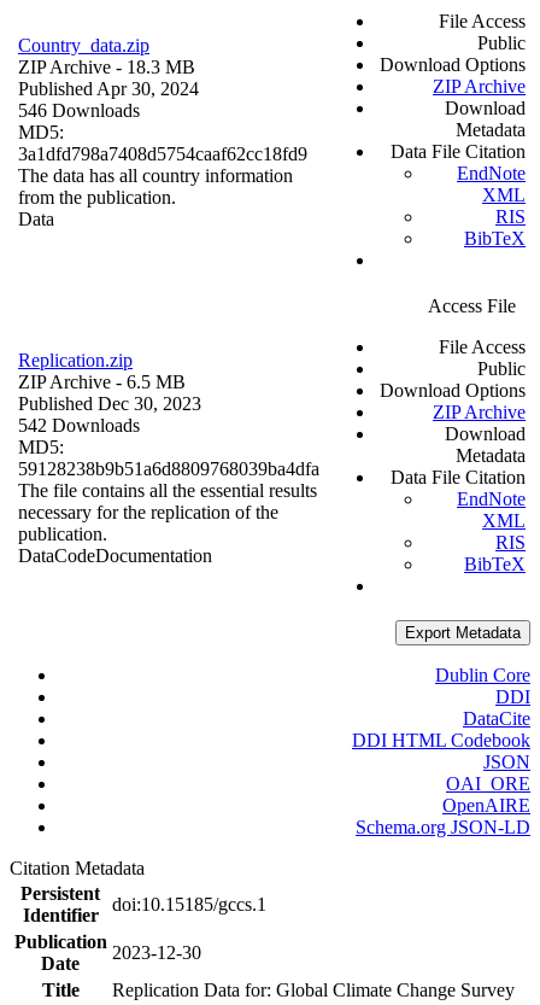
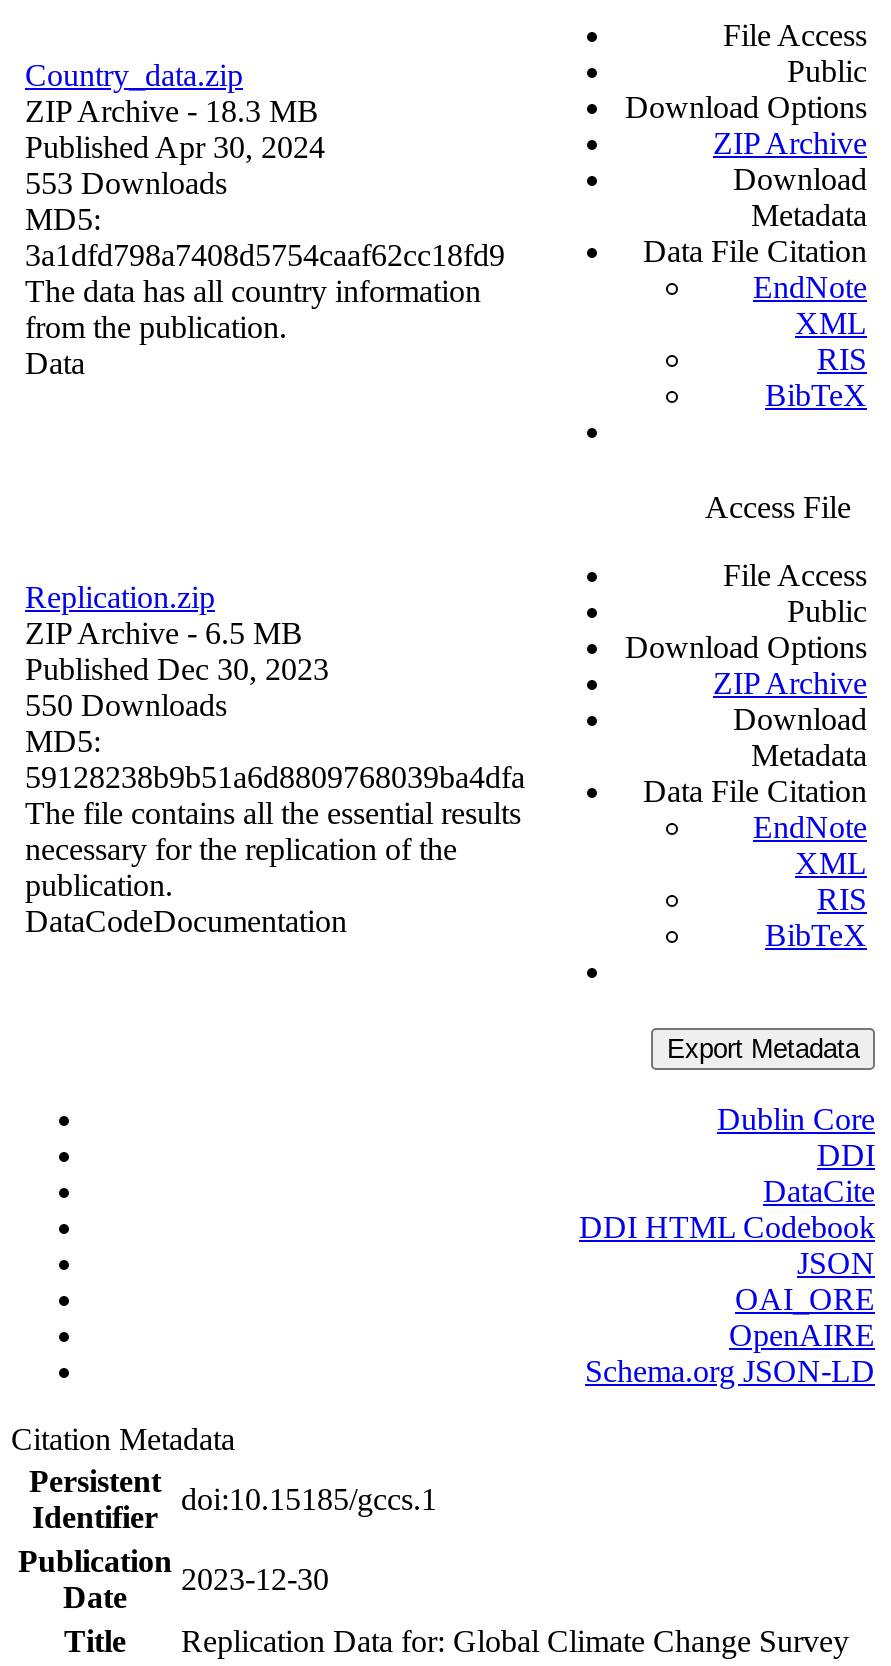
[18,100,140,121] 546 Downloads -> [25,167,227,201] 553 Downloads
[18,415,140,436] 542 Downloads -> [25,689,227,723] 550 Downloads

